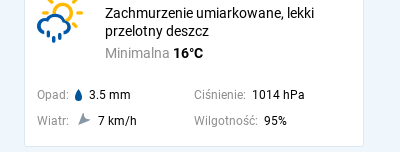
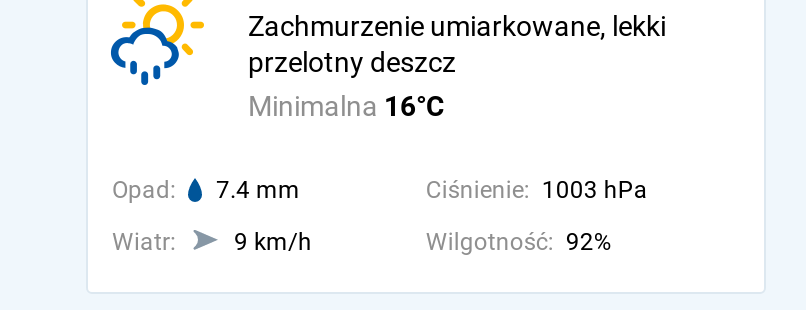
[37,88,131,102] Opad: 3.5 mm -> [112,176,300,204] Opad: 7.4 mm
[194,88,305,102] Ciśnienie: 1014 hPa -> [426,176,648,204] Ciśnienie: 1003 hPa
[98,114,287,128] 7 km/h | Wilgotność: 95% -> [234,228,612,256] 9 km/h | Wilgotność: 92%

